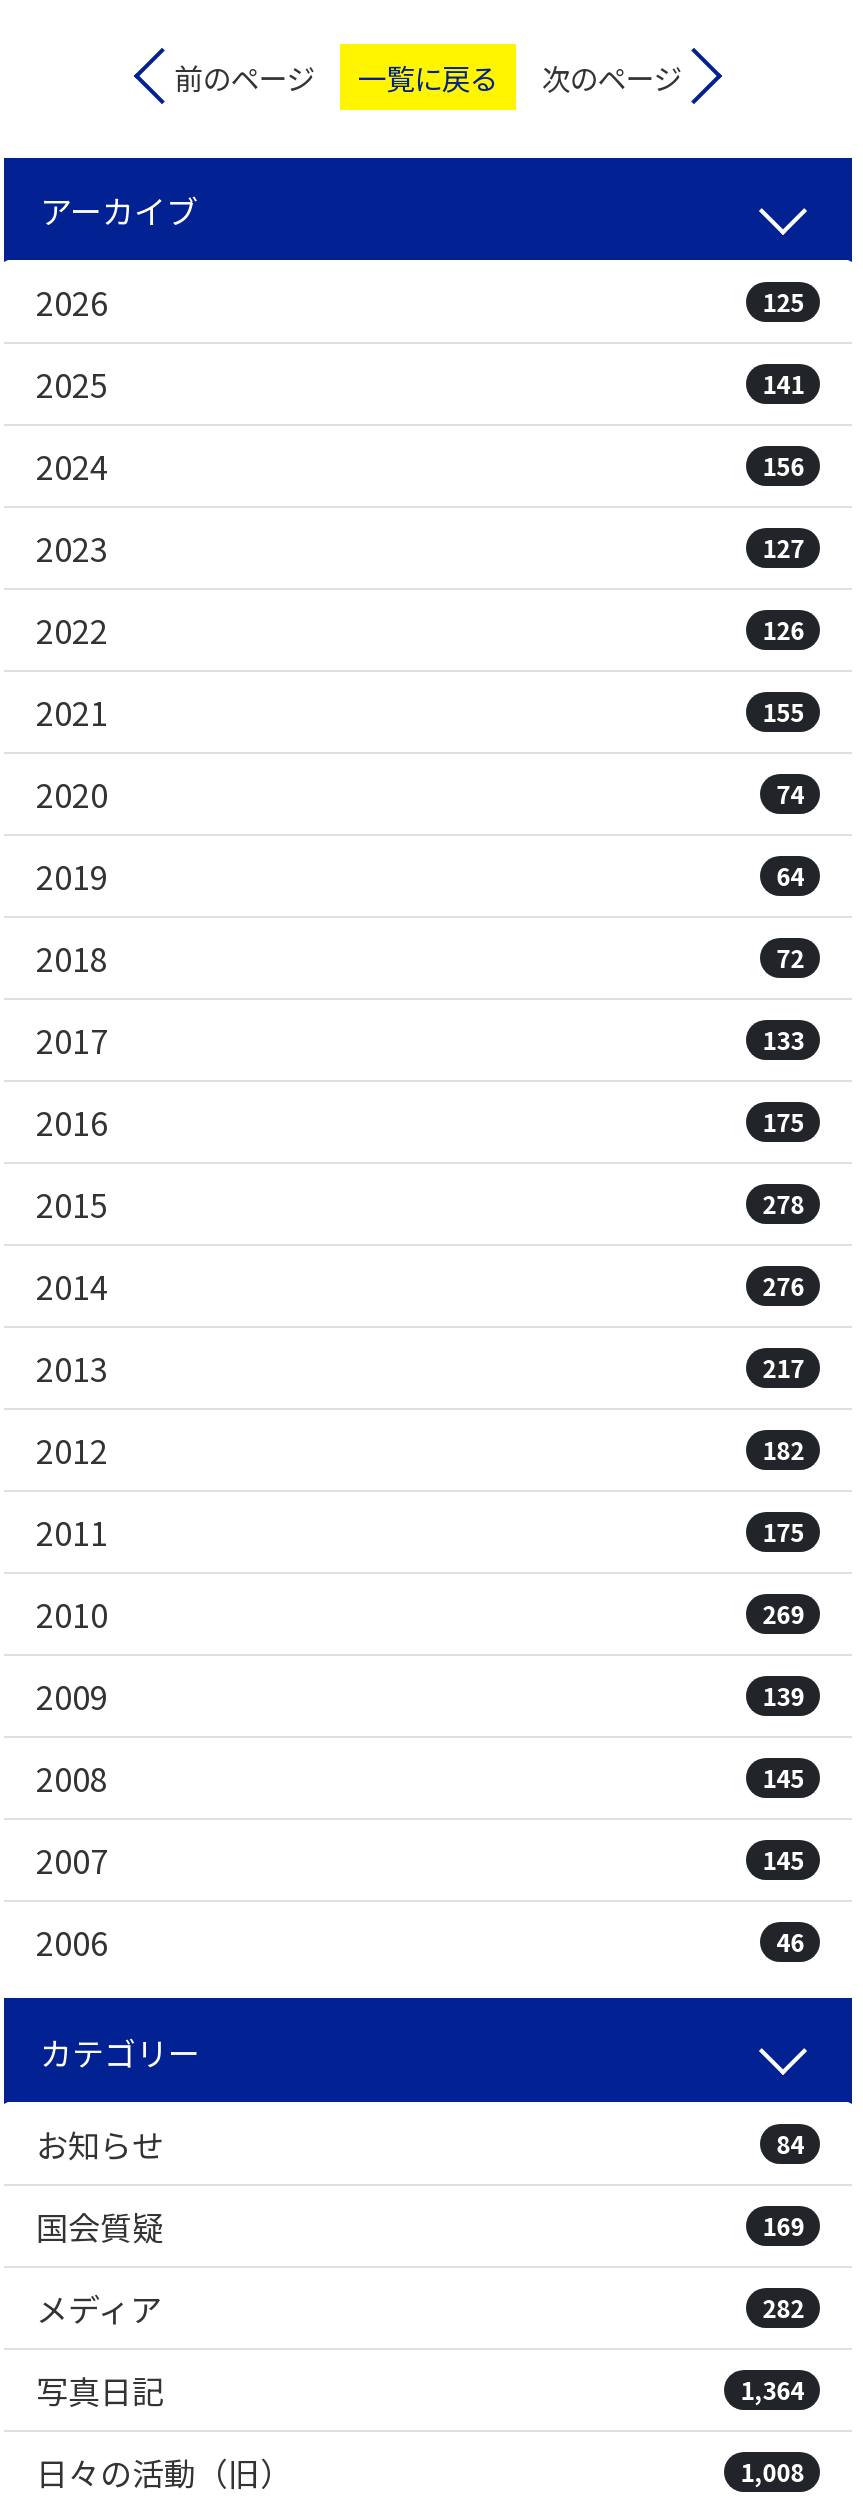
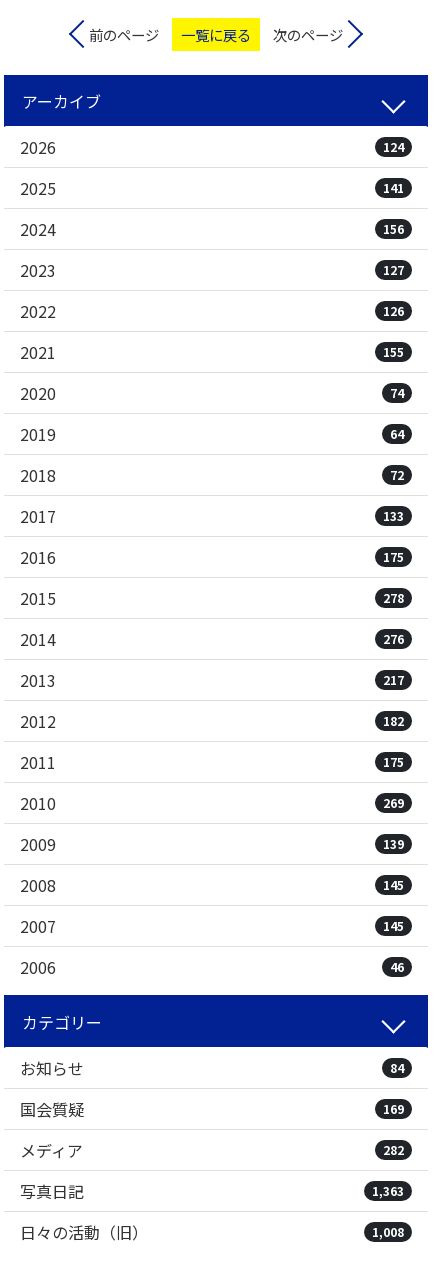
[762,284,804,318] 125 -> [383,138,404,155] 124
[740,2371,804,2405] 1,364 -> [372,1182,404,1199] 1,363

